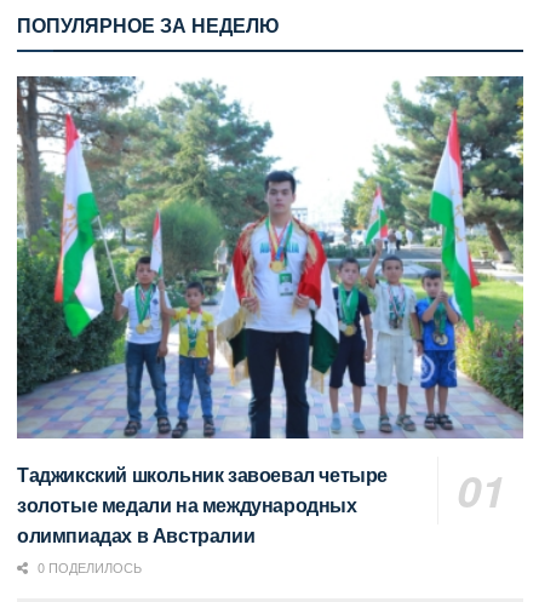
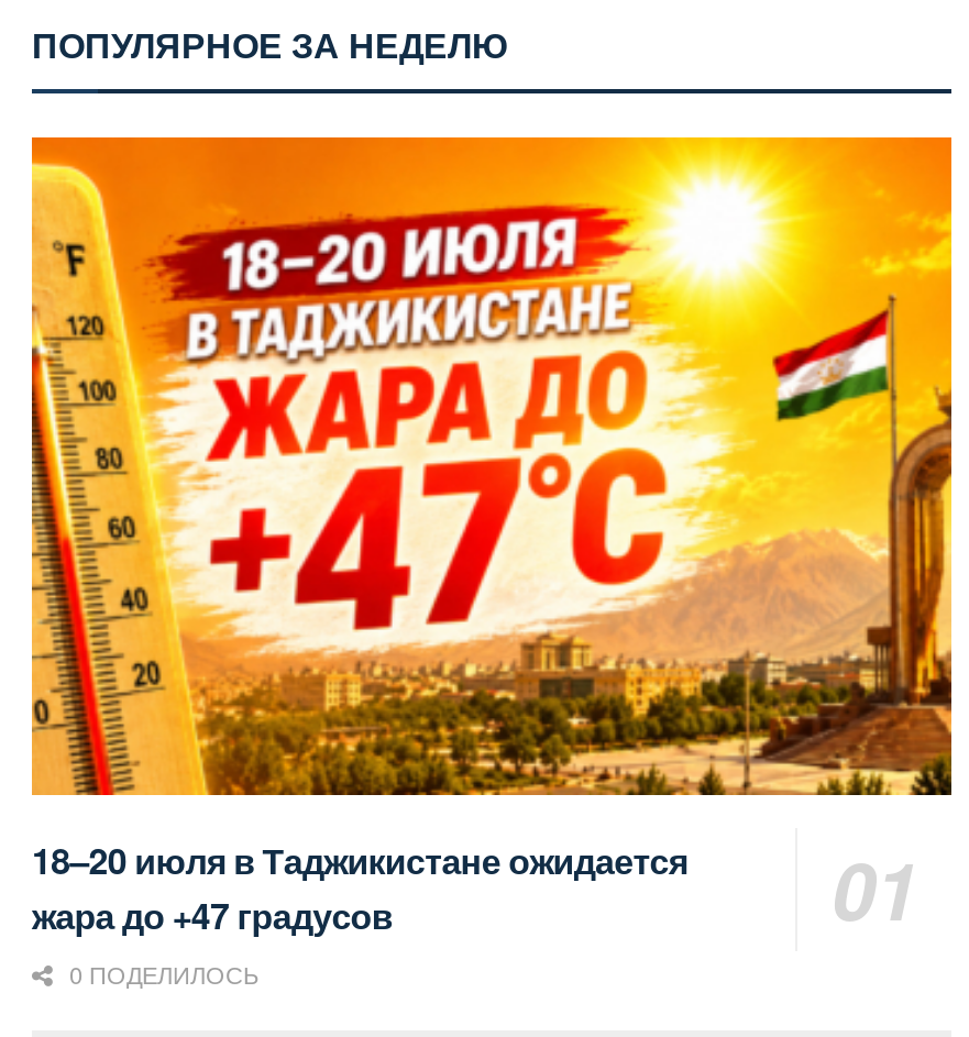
[16,75,524,549] [image] | Таджикский школьник завоевал четыре | золотые медали на международных | олимпиадах в Австралии -> [30,135,954,940] [image] | 18–20 июля в Таджикистане ожидается | жара до +47 градусов

